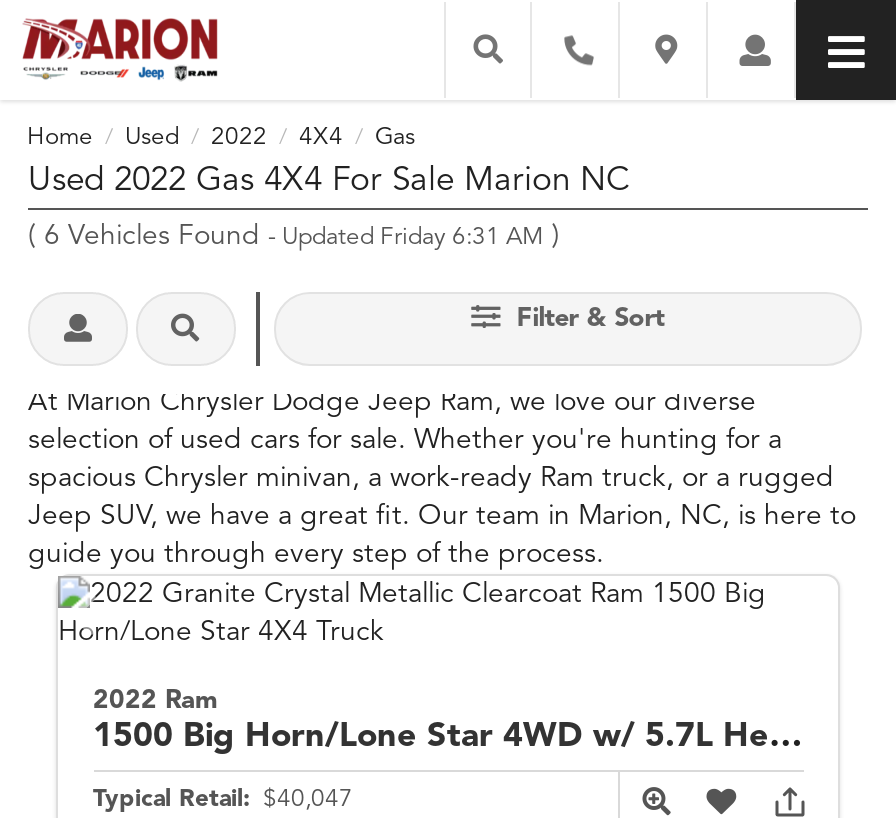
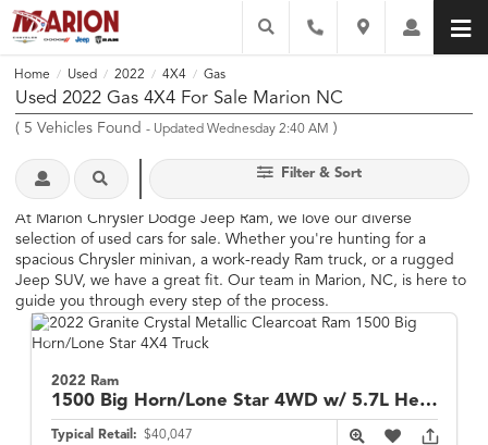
[28,222,560,250] (6 Vehicles Found - Updated Friday 6:31 AM) -> [15,121,338,136] (5 Vehicles Found - Updated Wednesday 2:40 AM)

